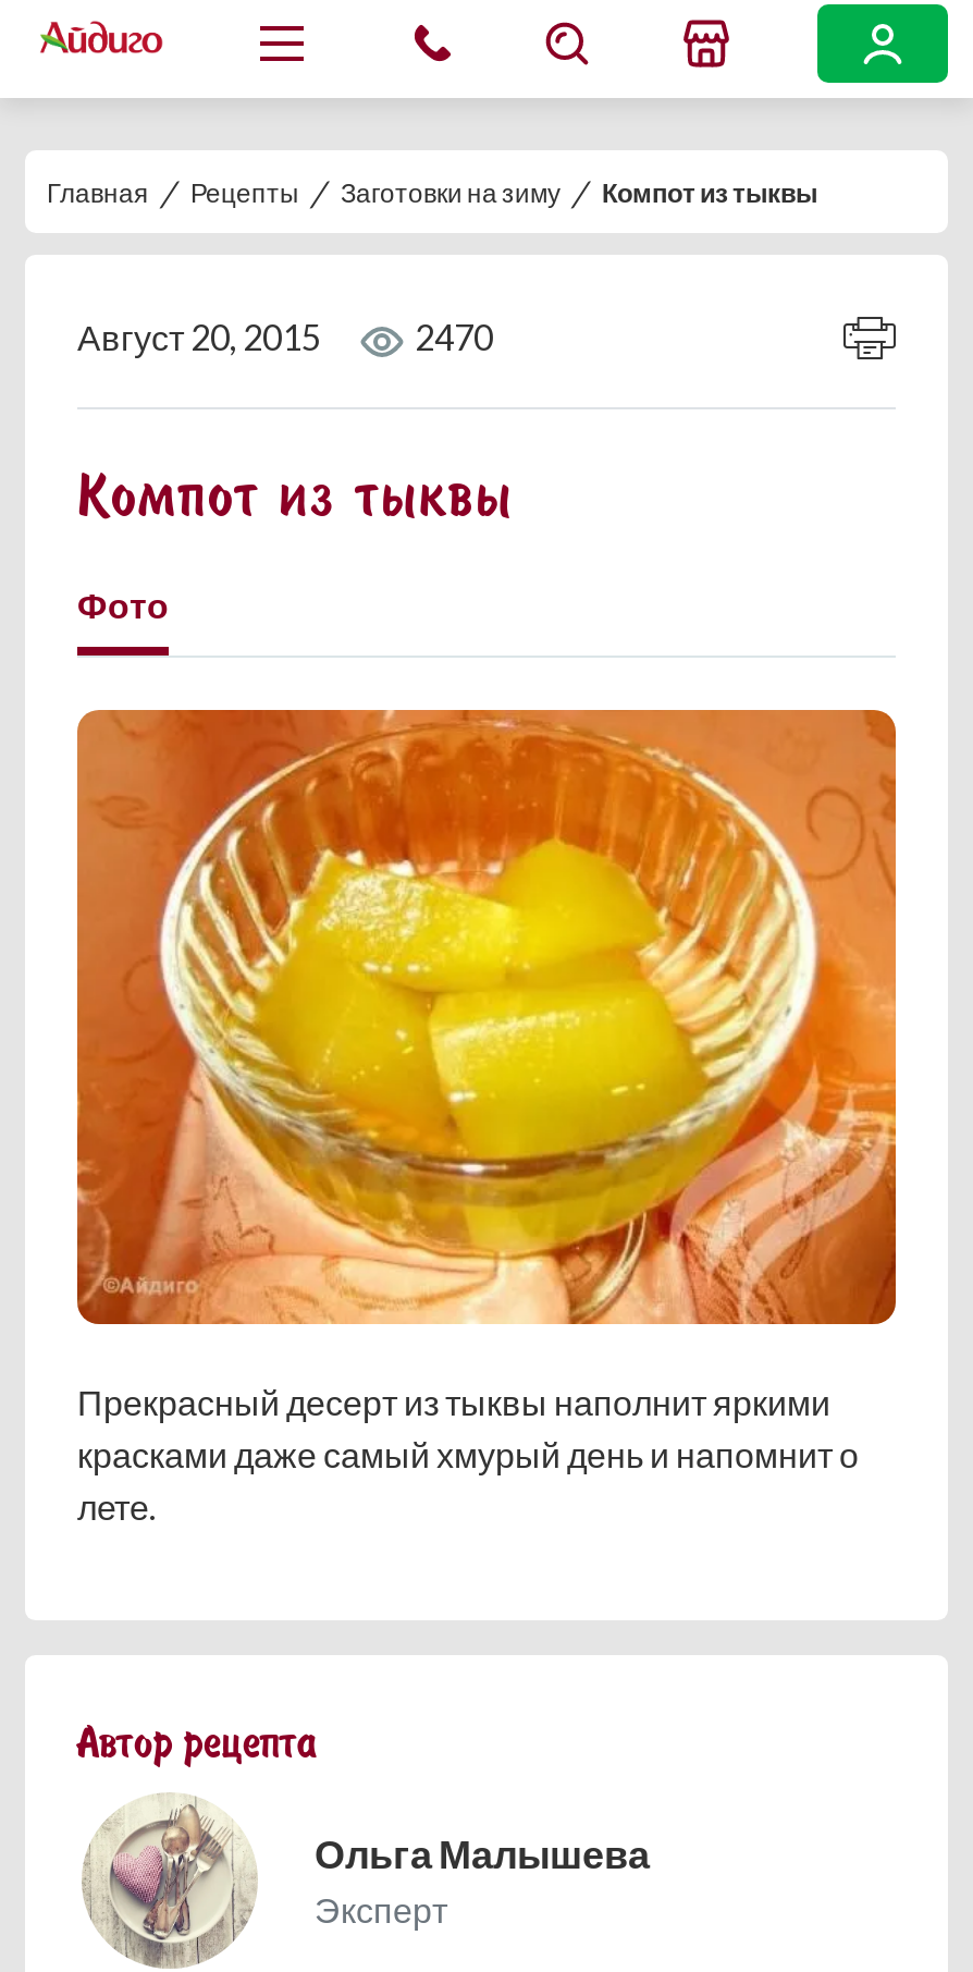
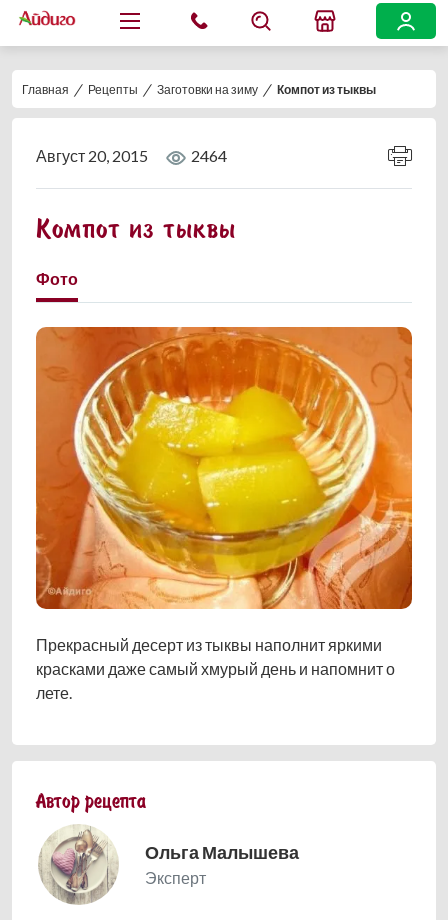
[408,316,493,357] 2470 -> [188,146,227,165] 2464

